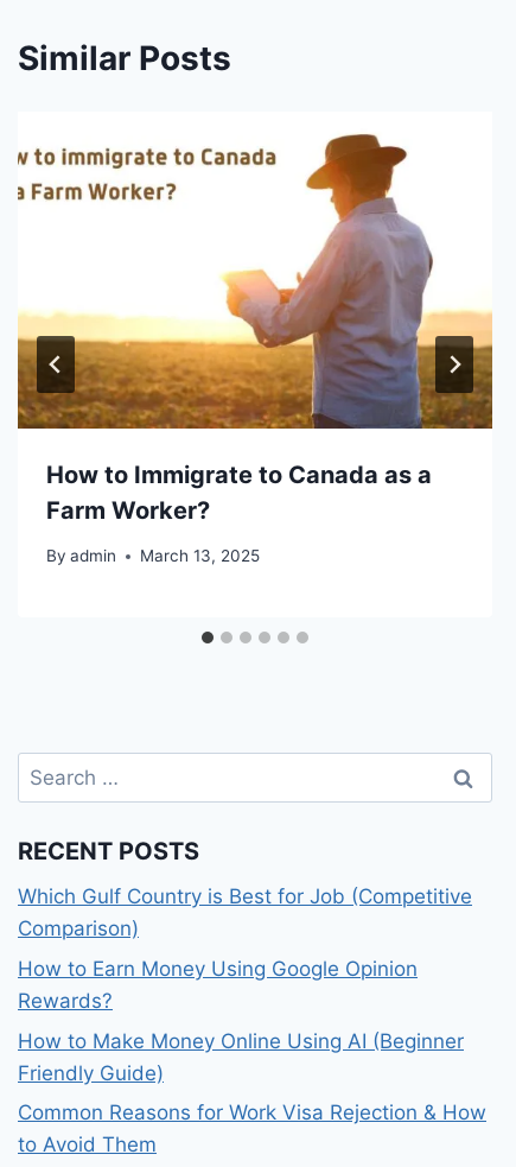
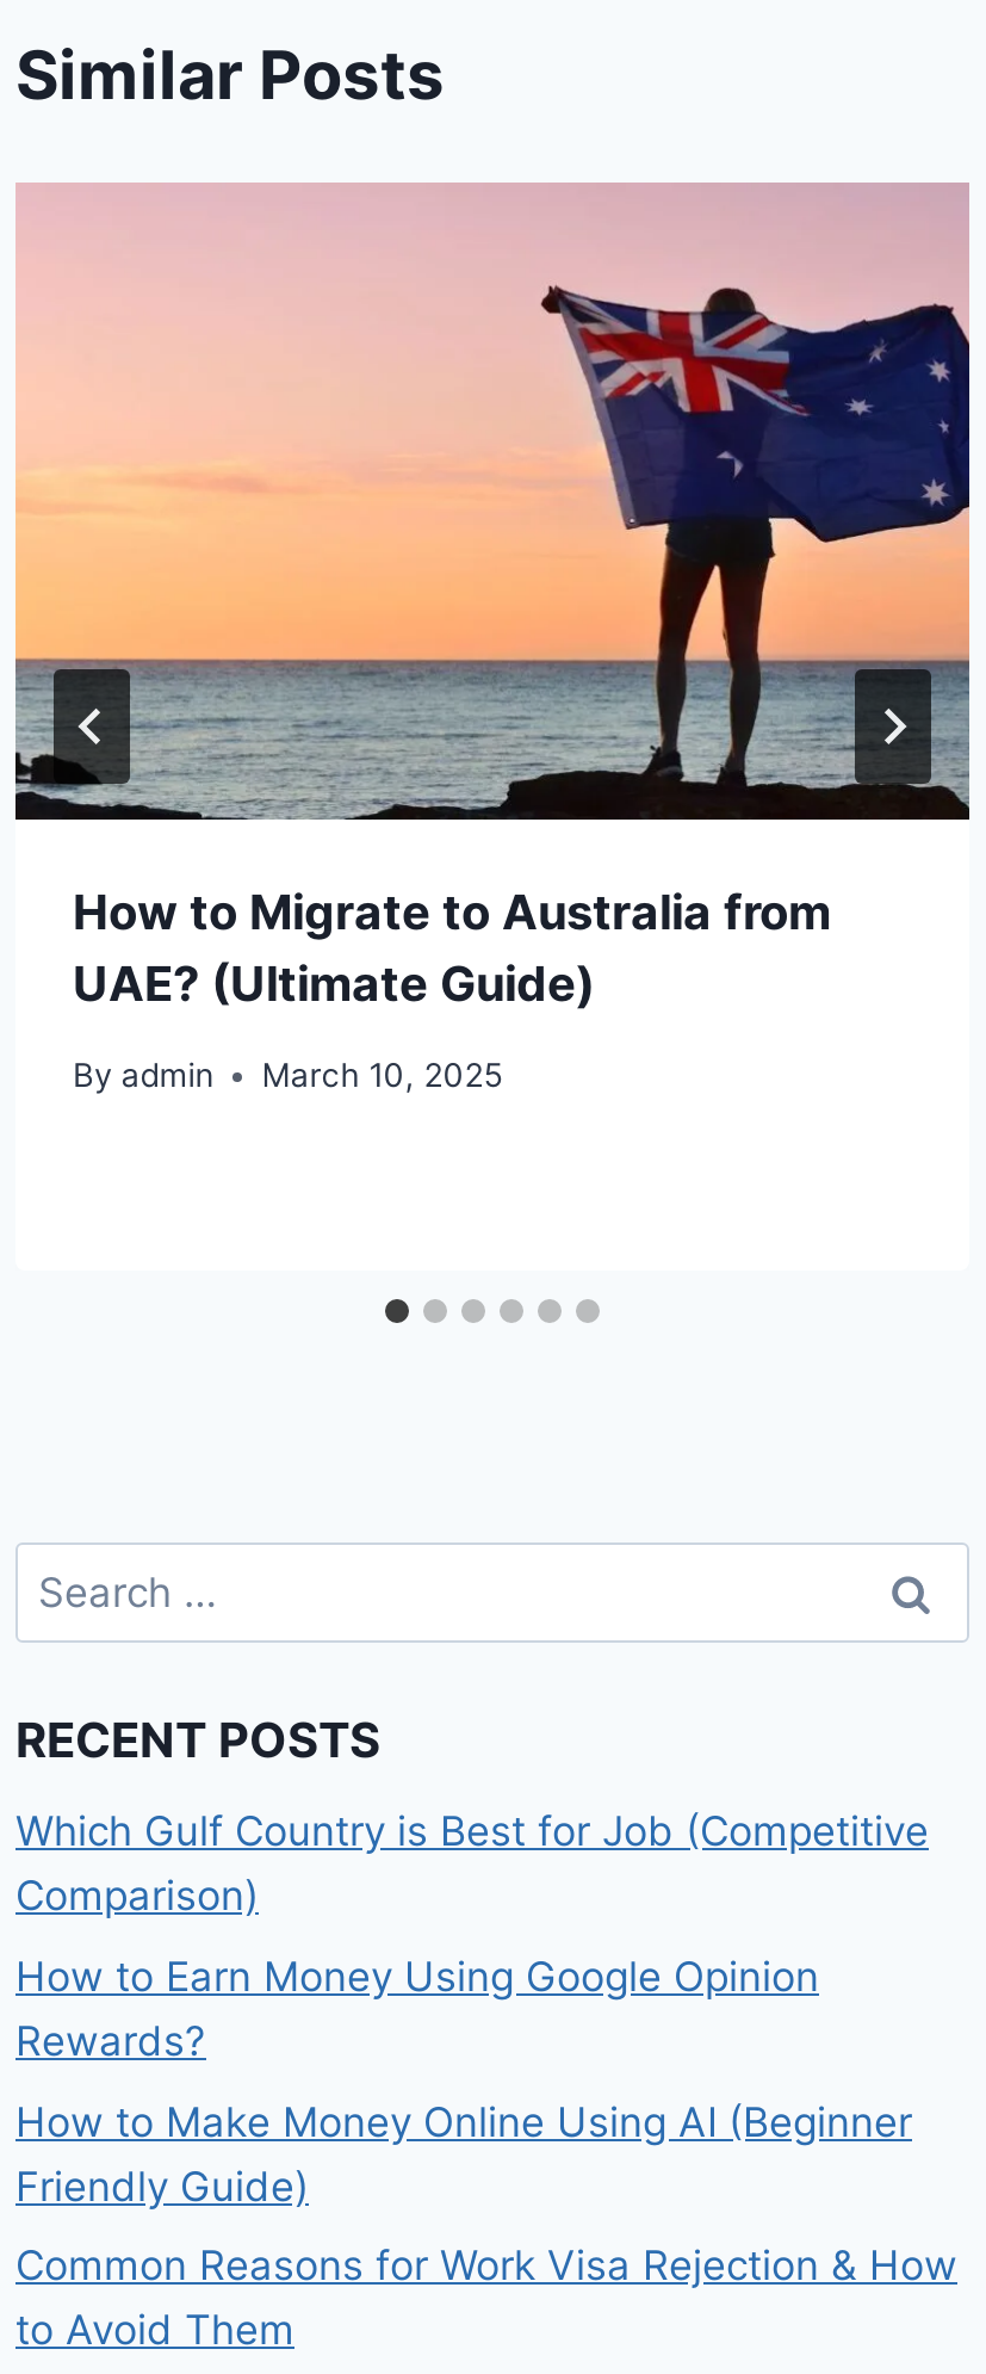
[17,112,493,524] [image] | How to Immigrate to Canada as a | Farm Worker? -> [13,183,972,1012] [image] | How to Migrate to Australia from | UAE? (Ultimate Guide)
[46,547,260,566] By admin March 13, 2025 -> [73,1057,502,1095] By admin March 10, 2025

